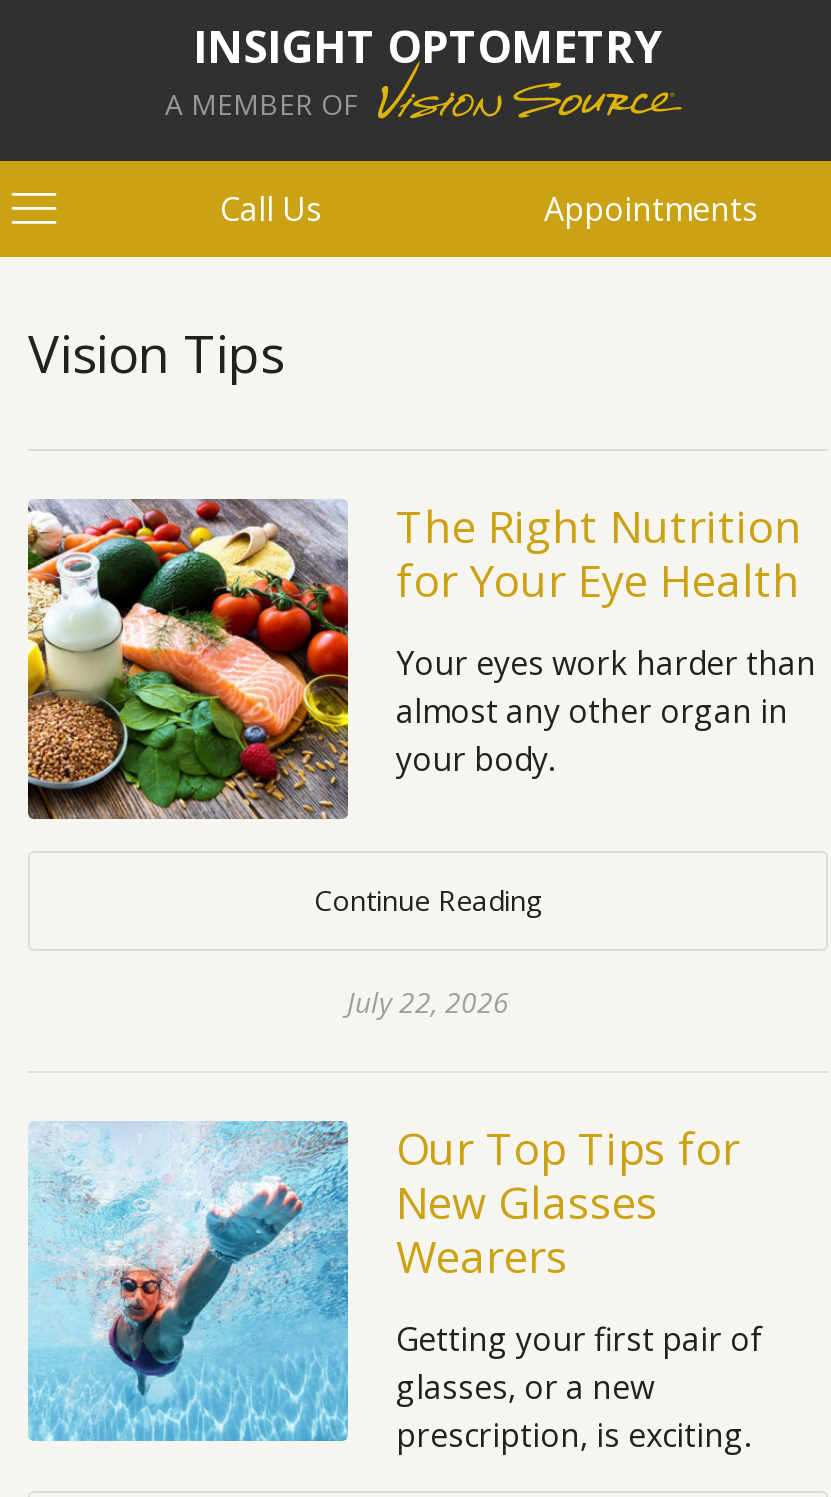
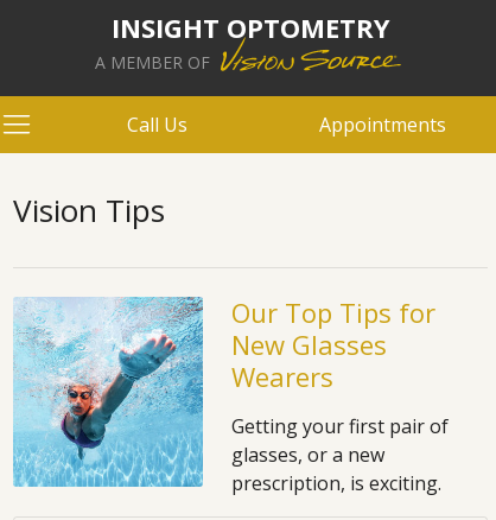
[26,495,816,1021] [image] | The Right Nutrition | for Your Eye Health | Your eyes work harder than | almost any other organ in | your body. | Continue Reading | July 22, 2026 -> none

